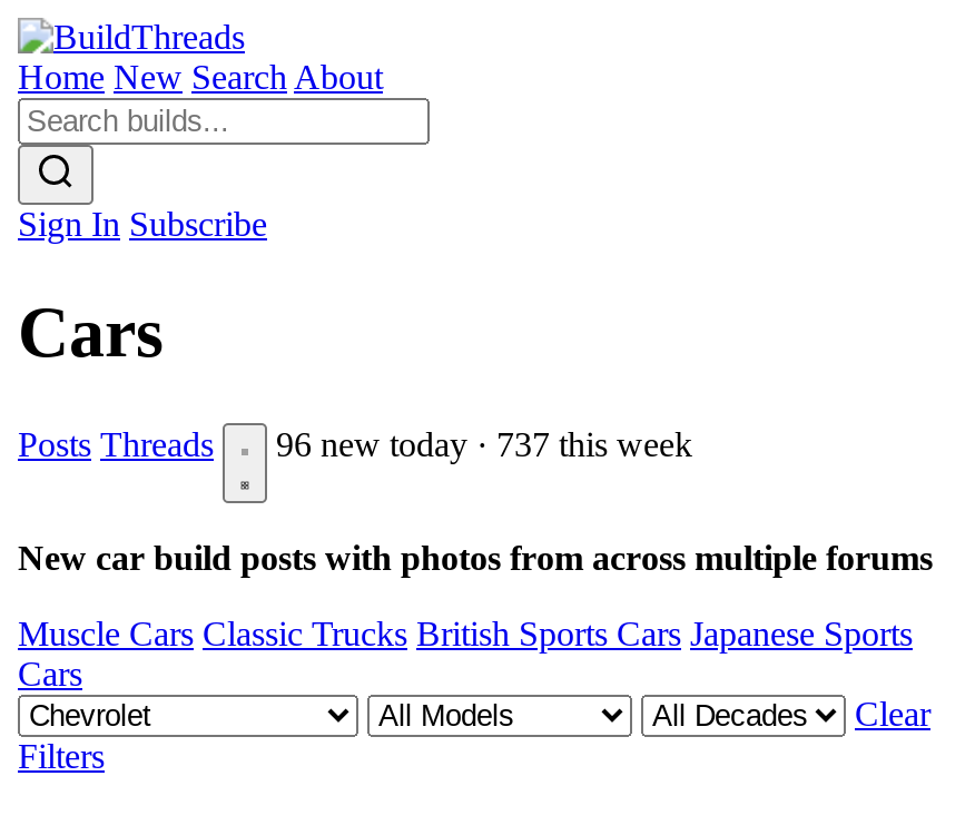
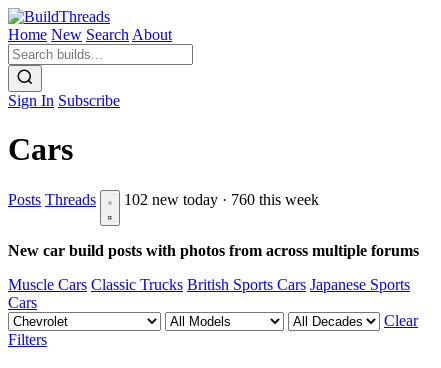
[276,425,692,463] 96 new today · 737 this week -> [124,191,319,208] 102 new today · 760 this week

